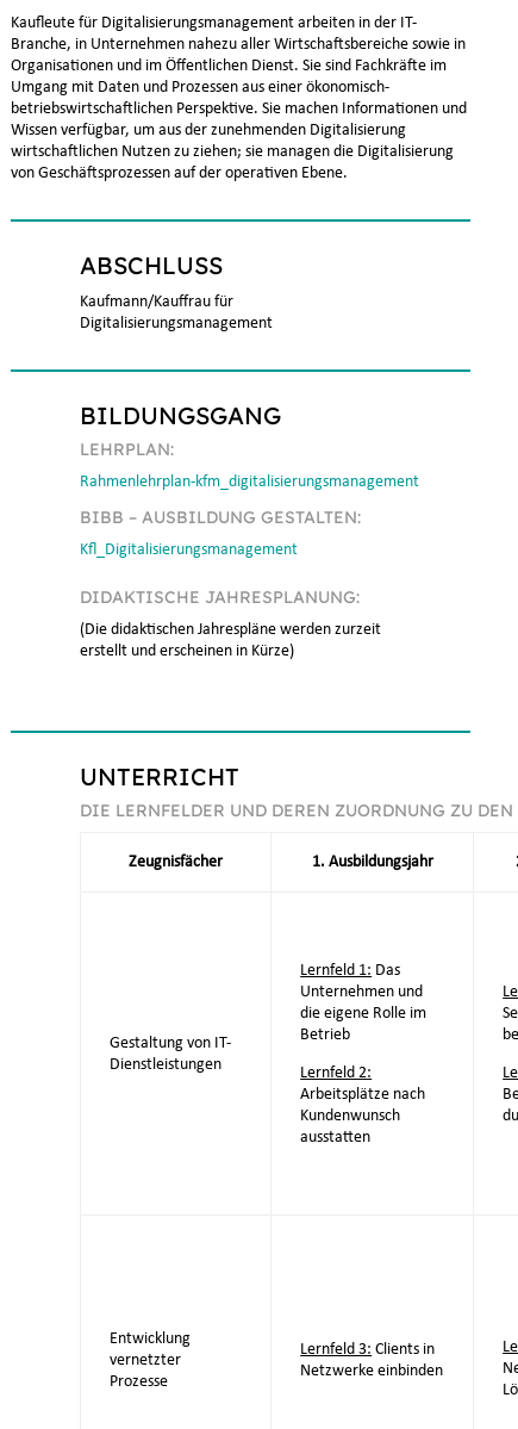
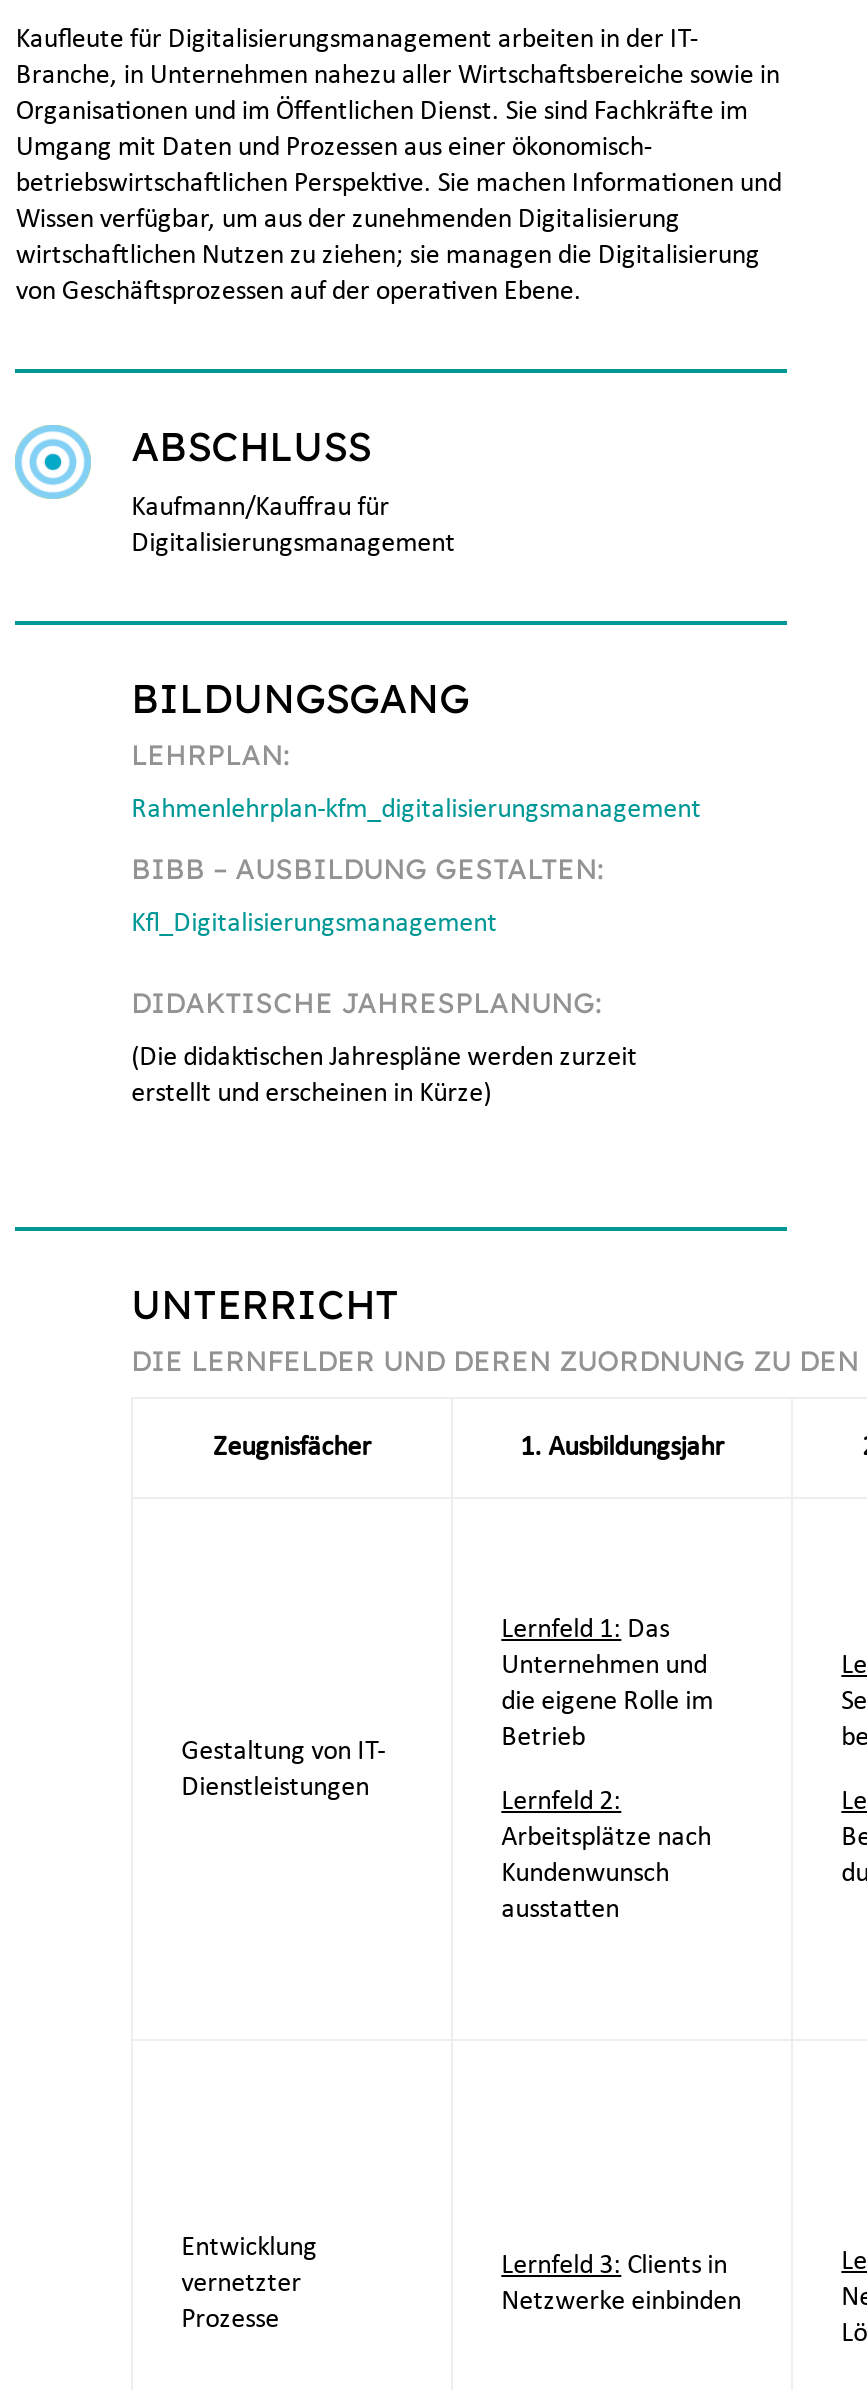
none -> [13,423,93,501] [image]

